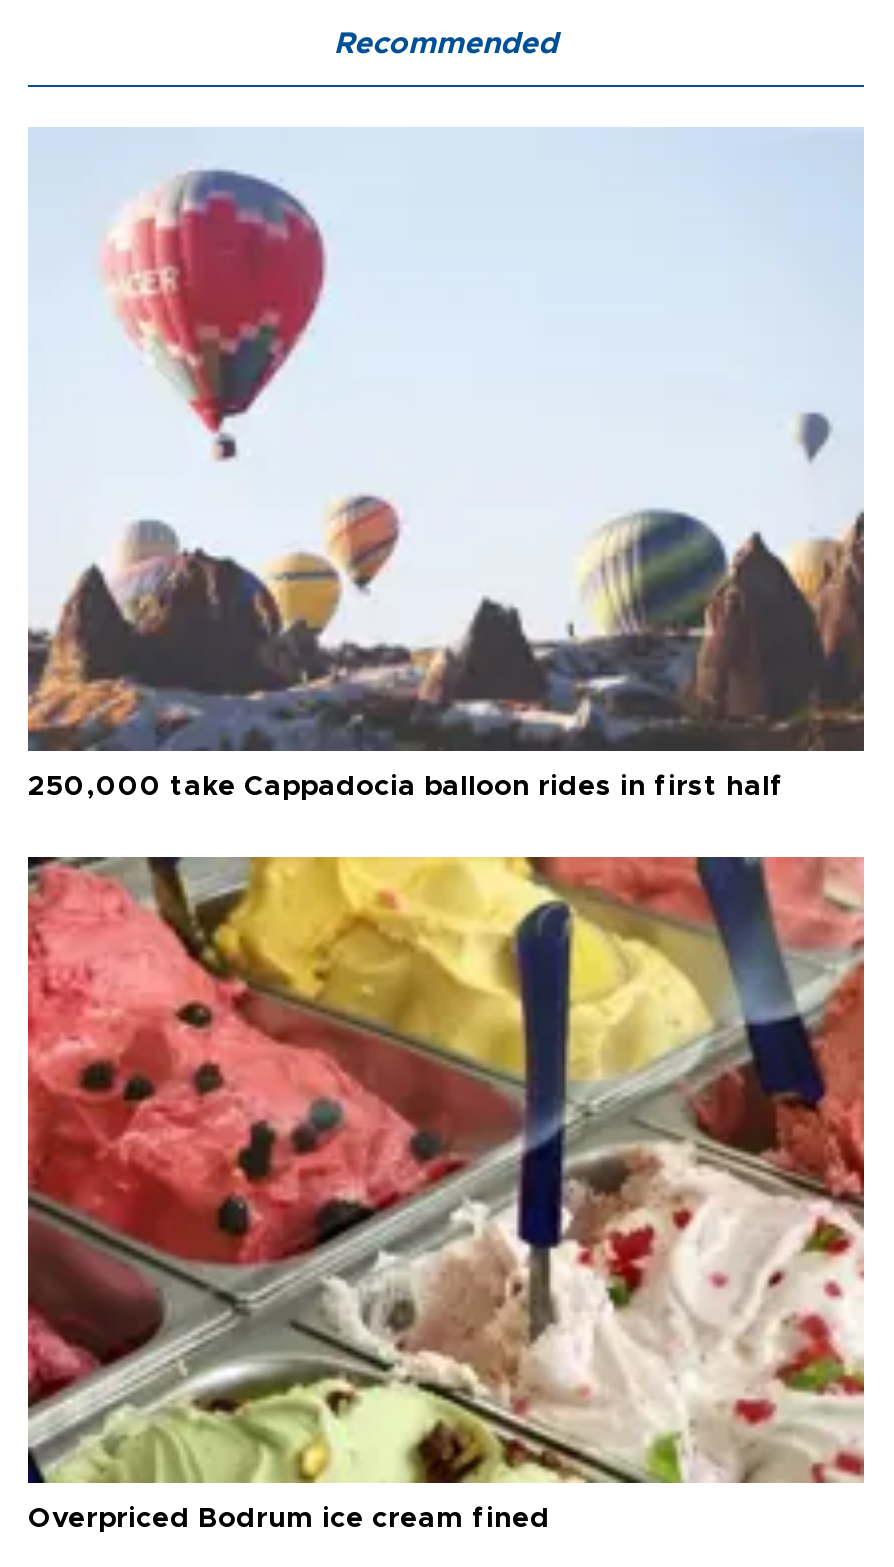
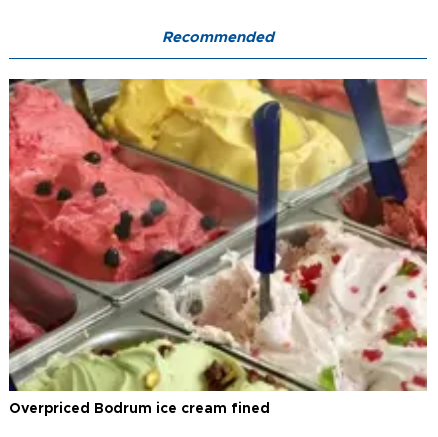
[26,127,866,802] [image] | 250,000 take Cappadocia balloon rides in first half -> none

